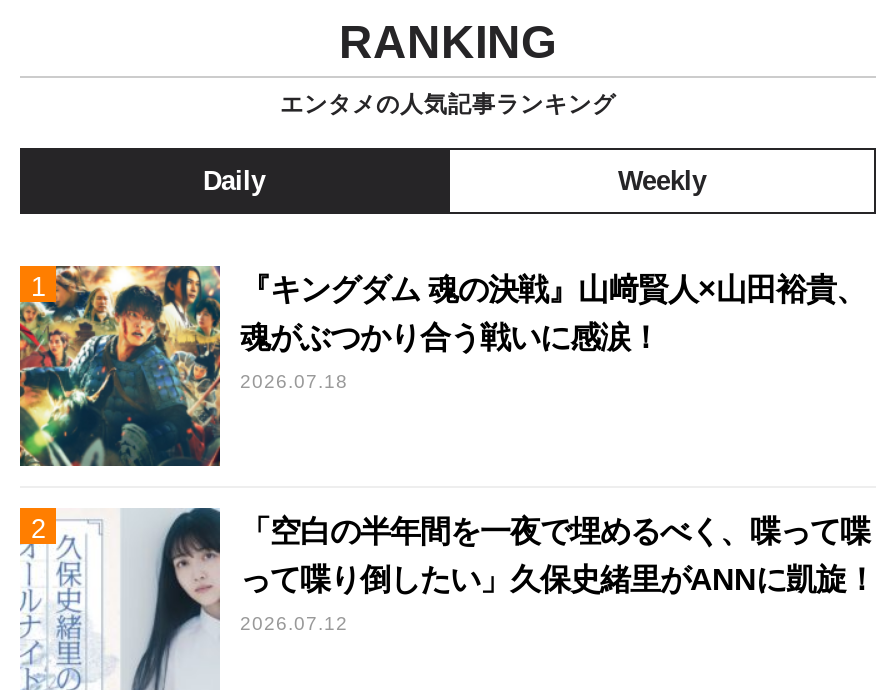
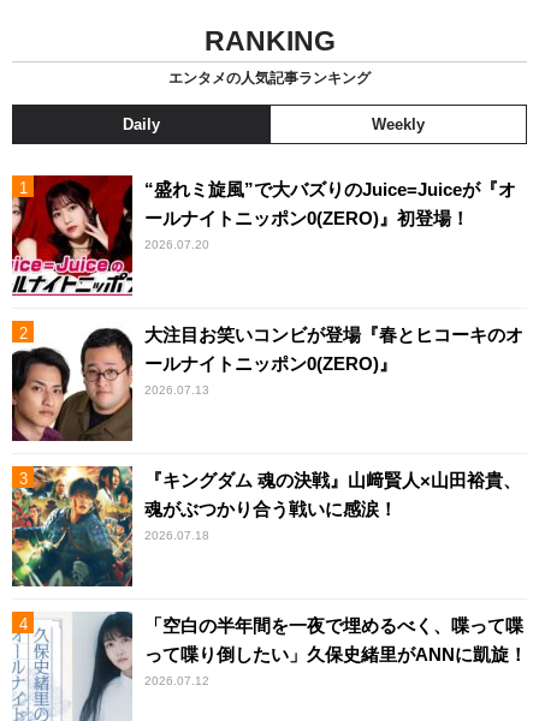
none -> [11,174,516,297] [image] | “盛れミ旋風”で大バズりのJuice=Juiceが『オ | ールナイトニッポン0(ZERO)』初登場！ | 2026.07.20
none -> [11,324,523,442] [image] | 大注目お笑いコンビが登場『春とヒコーキのオ | ールナイトニッポン0(ZERO)』 | 2026.07.13

